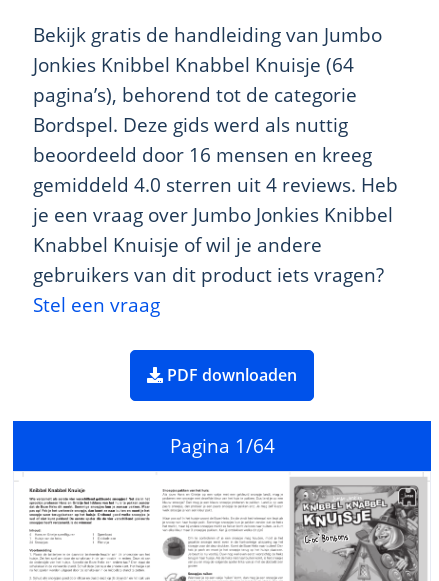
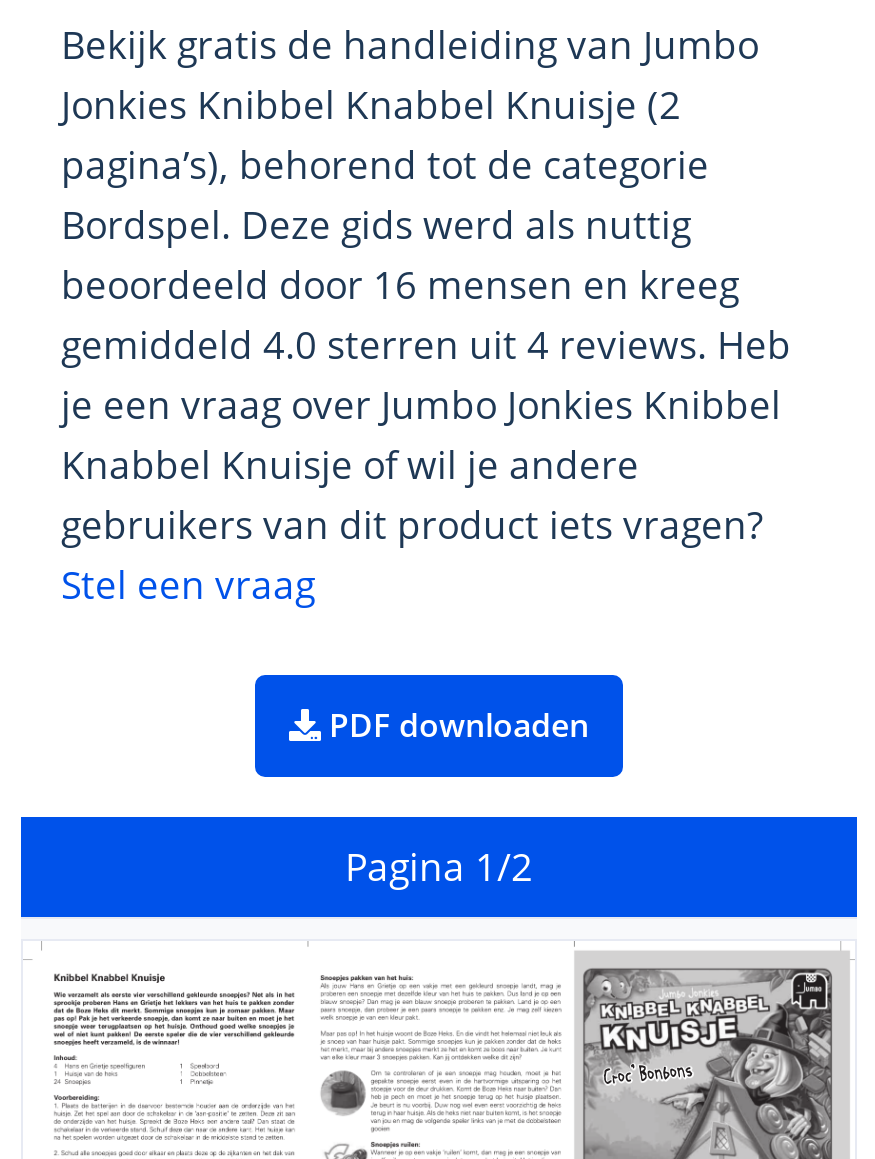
[33,51,354,78] Jonkies Knibbel Knabbel Knuisje (64 -> [61,76,681,130] Jonkies Knibbel Knabbel Knuisje (2
[169,432,274,459] Pagina 1 /64 -> [345,838,533,892] Pagina 1 /2

